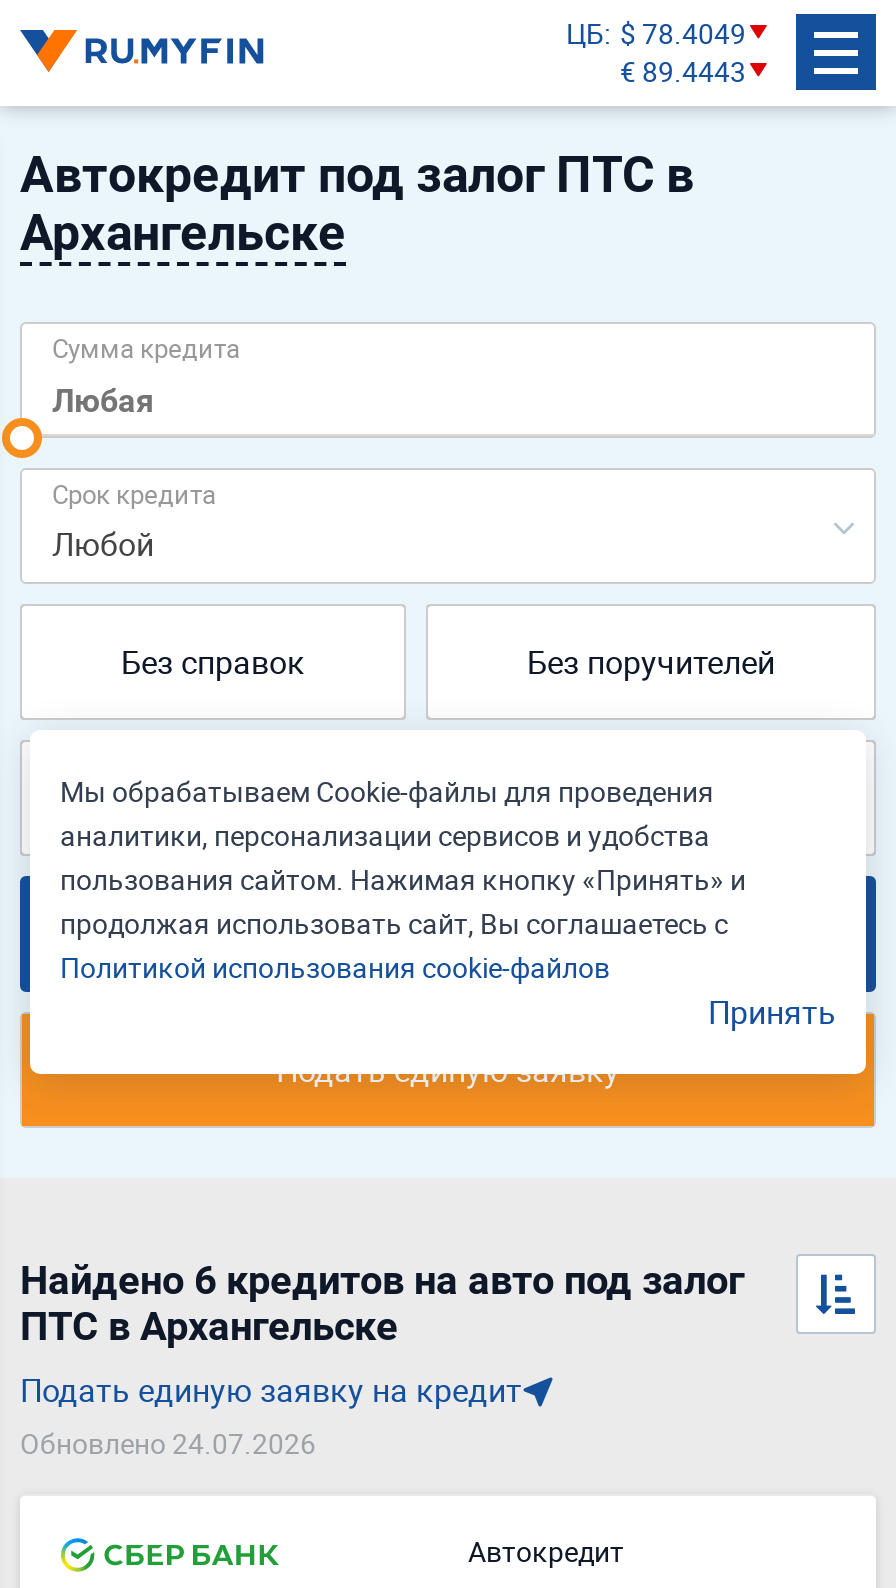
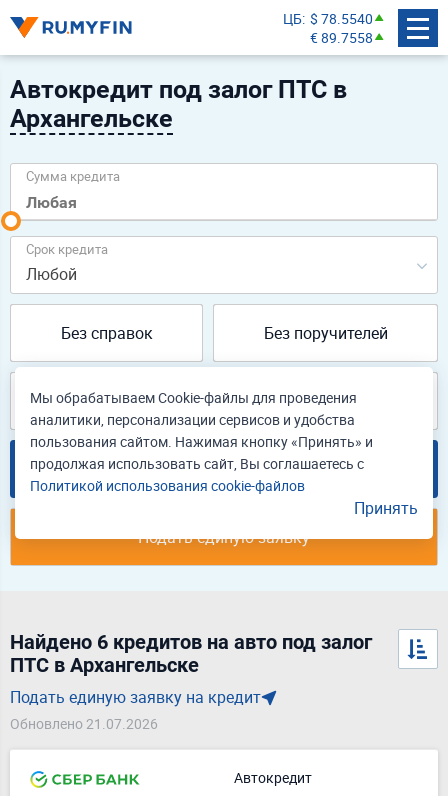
[566,13,746,51] ЦБ $ 78.4049 -> [283,8,373,27] ЦБ $ 78.5540
[620,51,746,89] € 89.4443 -> [310,27,373,46] € 89.7558
[20,1424,316,1462] Обновлено 24.07.2026 -> [10,714,158,733] Обновлено 21.07.2026

